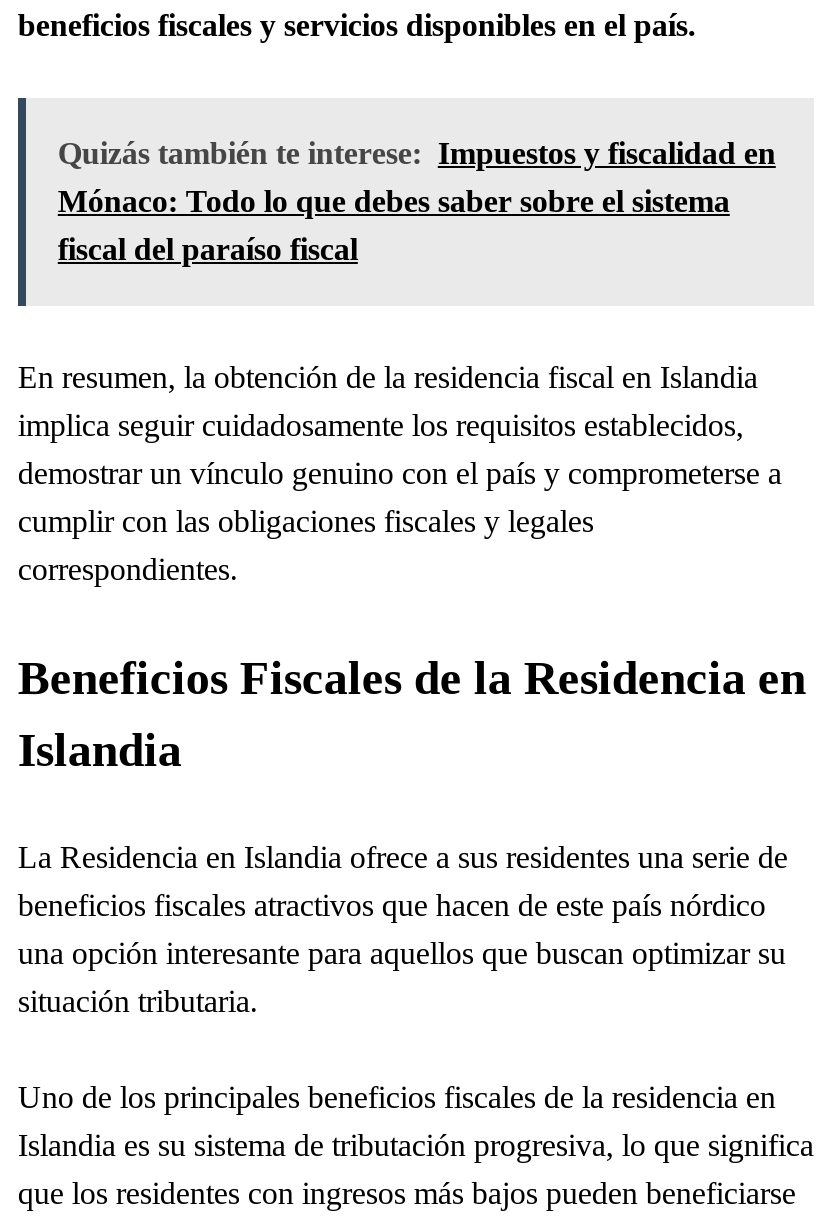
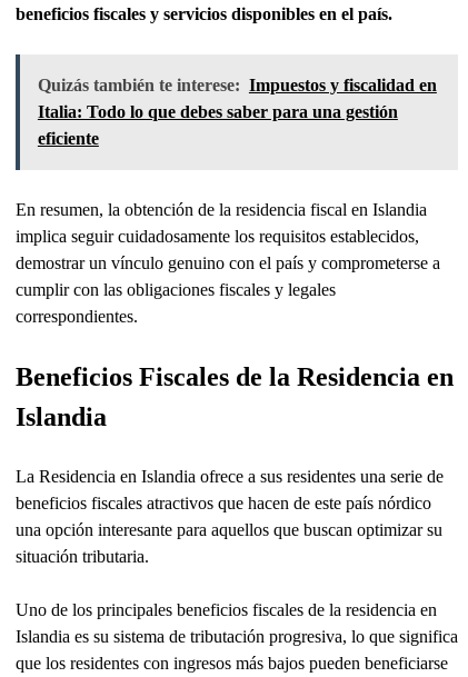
[58,185,730,267] Mónaco: Todo lo que debes saber sobre el sistema | fiscal del paraíso fiscal -> [38,103,398,148] Italia: Todo lo que debes saber para una gestión | eficiente

